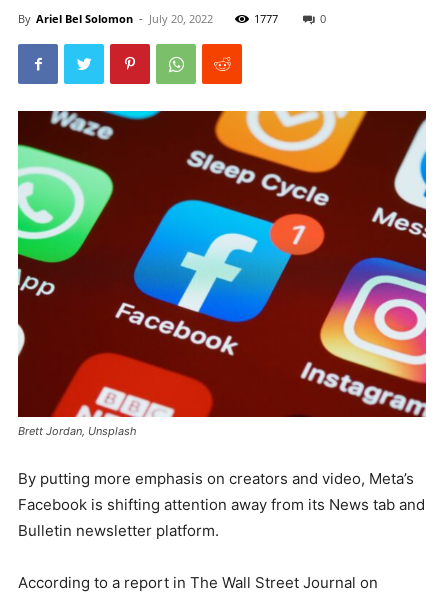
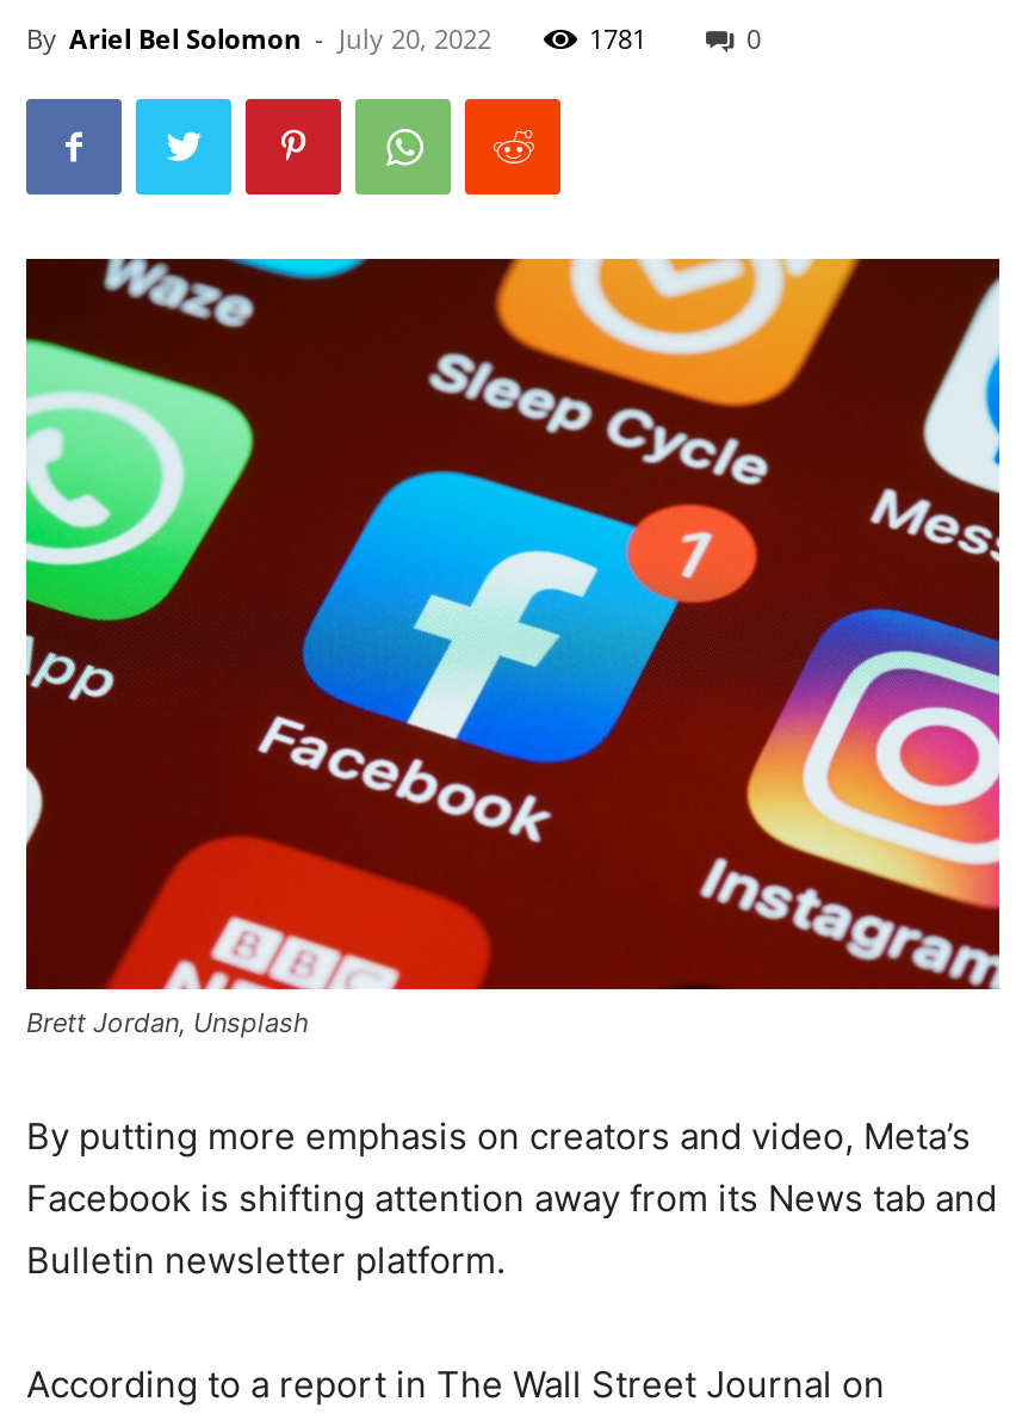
[254,11,278,26] 1777 -> [589,20,646,56] 1781

